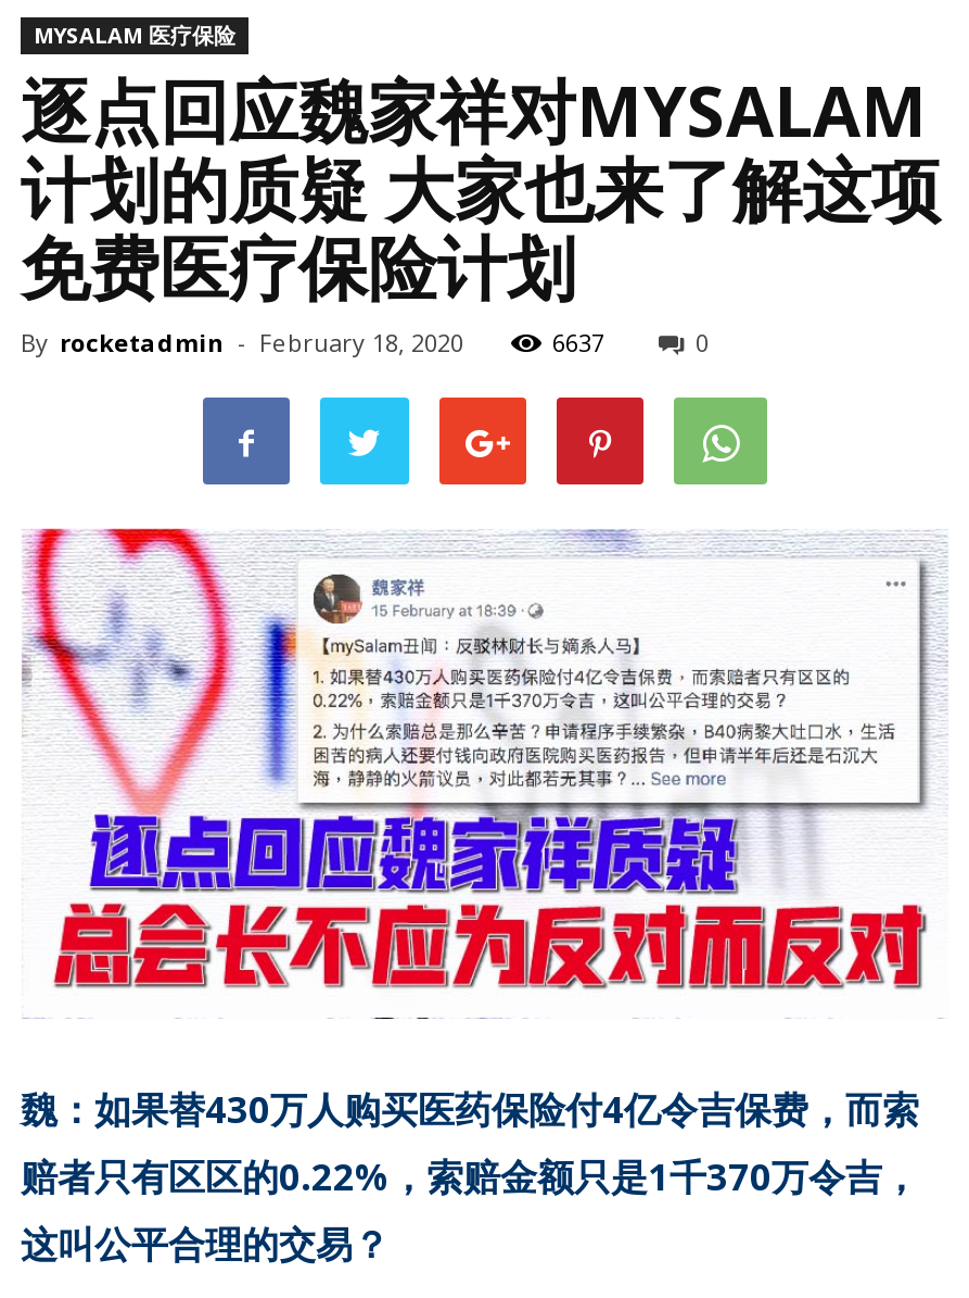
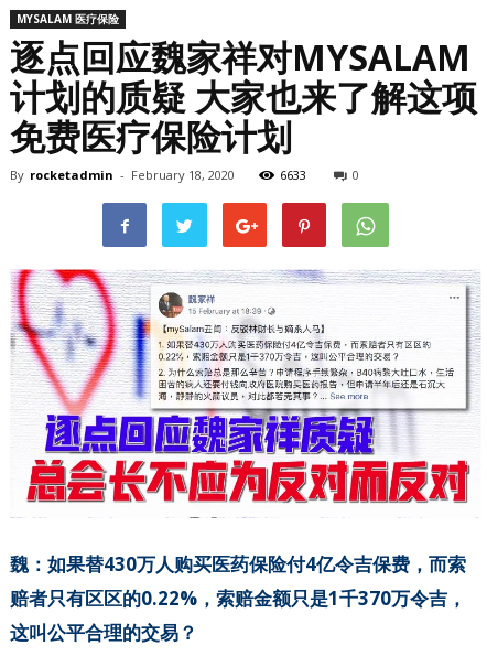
[552,326,604,358] 6637 -> [280,166,306,183] 6633

